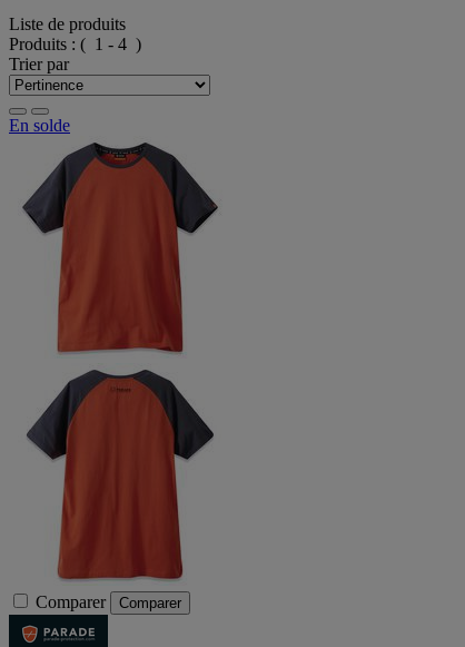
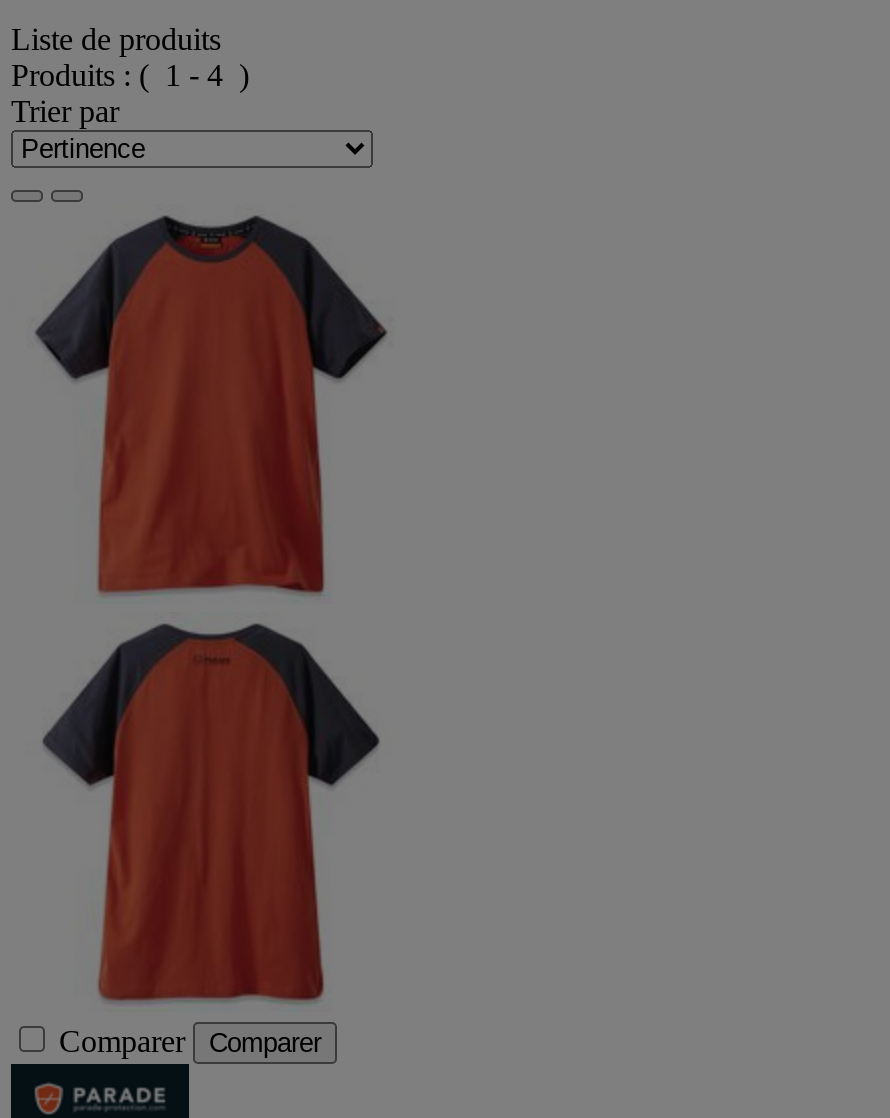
[9,116,70,135] En solde -> none

